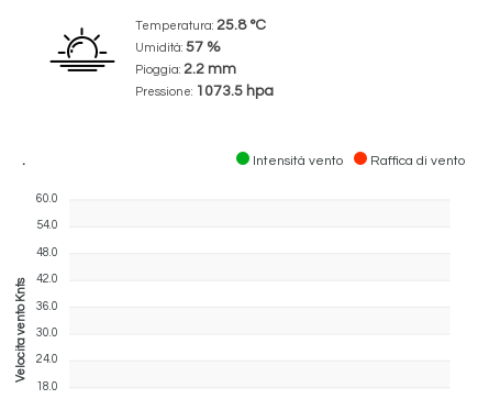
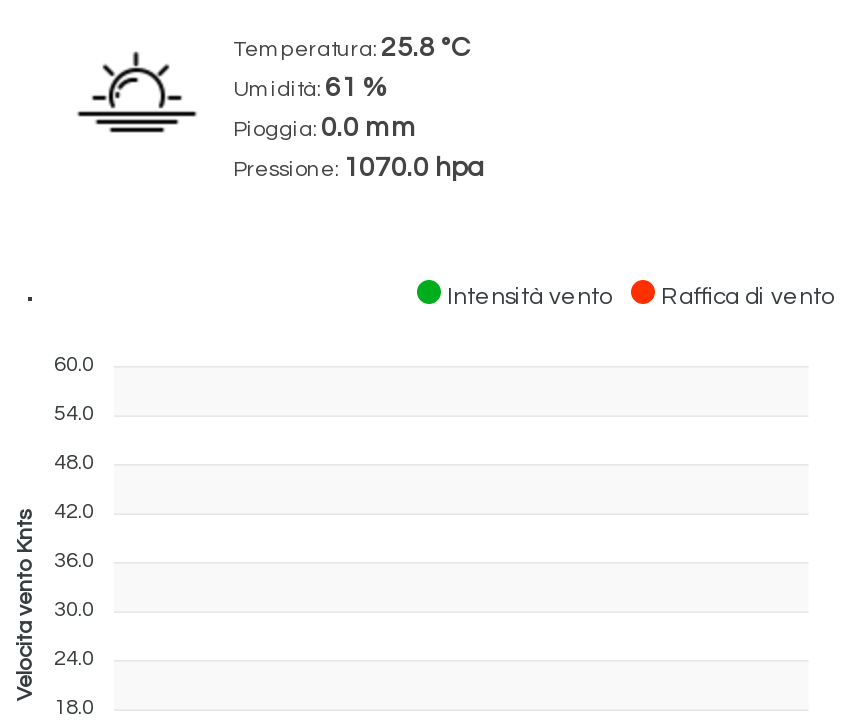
[135,39,221,54] Umidità: 57 % -> [233,73,389,101] Umidità: 61 %
[135,61,236,76] Pioggia: 2.2 mm -> [233,113,417,141] Pioggia: 0.0 mm
[135,83,274,98] Pressione: 1073.5 hpa -> [233,153,485,181] Pressione: 1070.0 hpa

